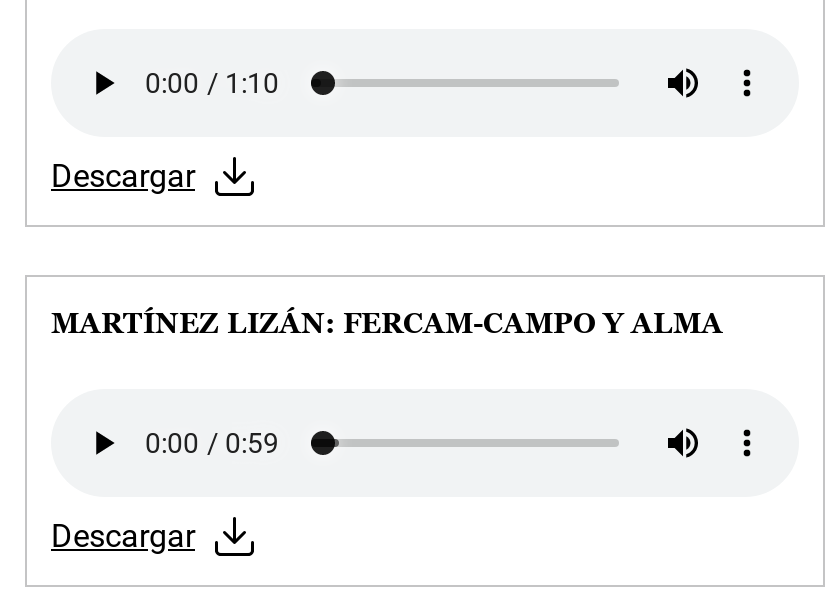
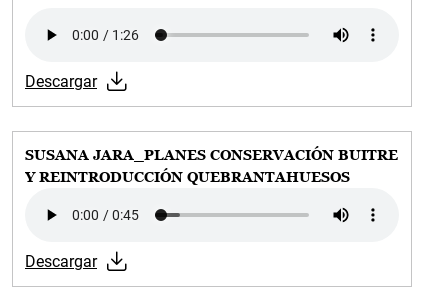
[51,307,723,339] MARTÍNEZ LIZÁN: FERCAM-CAMPO Y ALMA -> [25,147,398,185] SUSANA JARA_PLANES CONSERVACIÓN BUITRE | Y REINTRODUCCIÓN QUEBRANTAHUESOS

